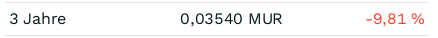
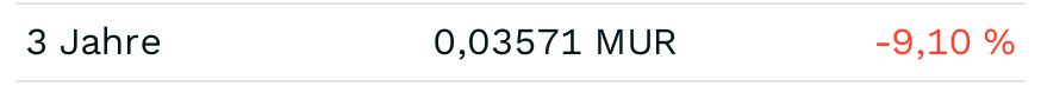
[180,9,283,28] 0,03540 MUR -> [433,19,678,64] 0,03571 MUR
[365,9,425,28] -9,81% -> [873,19,1016,64] -9,10%

